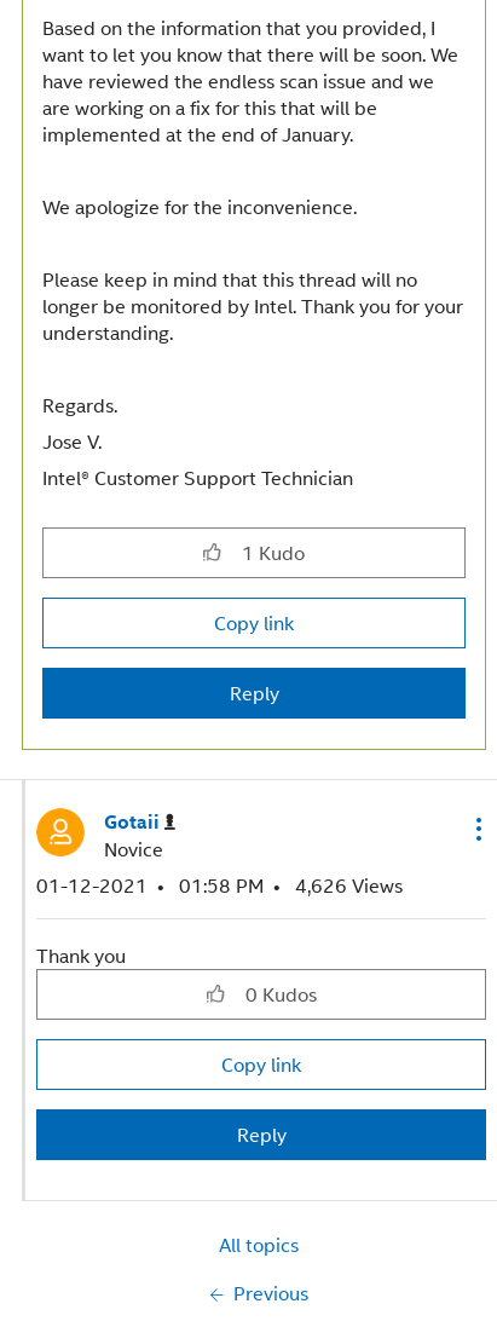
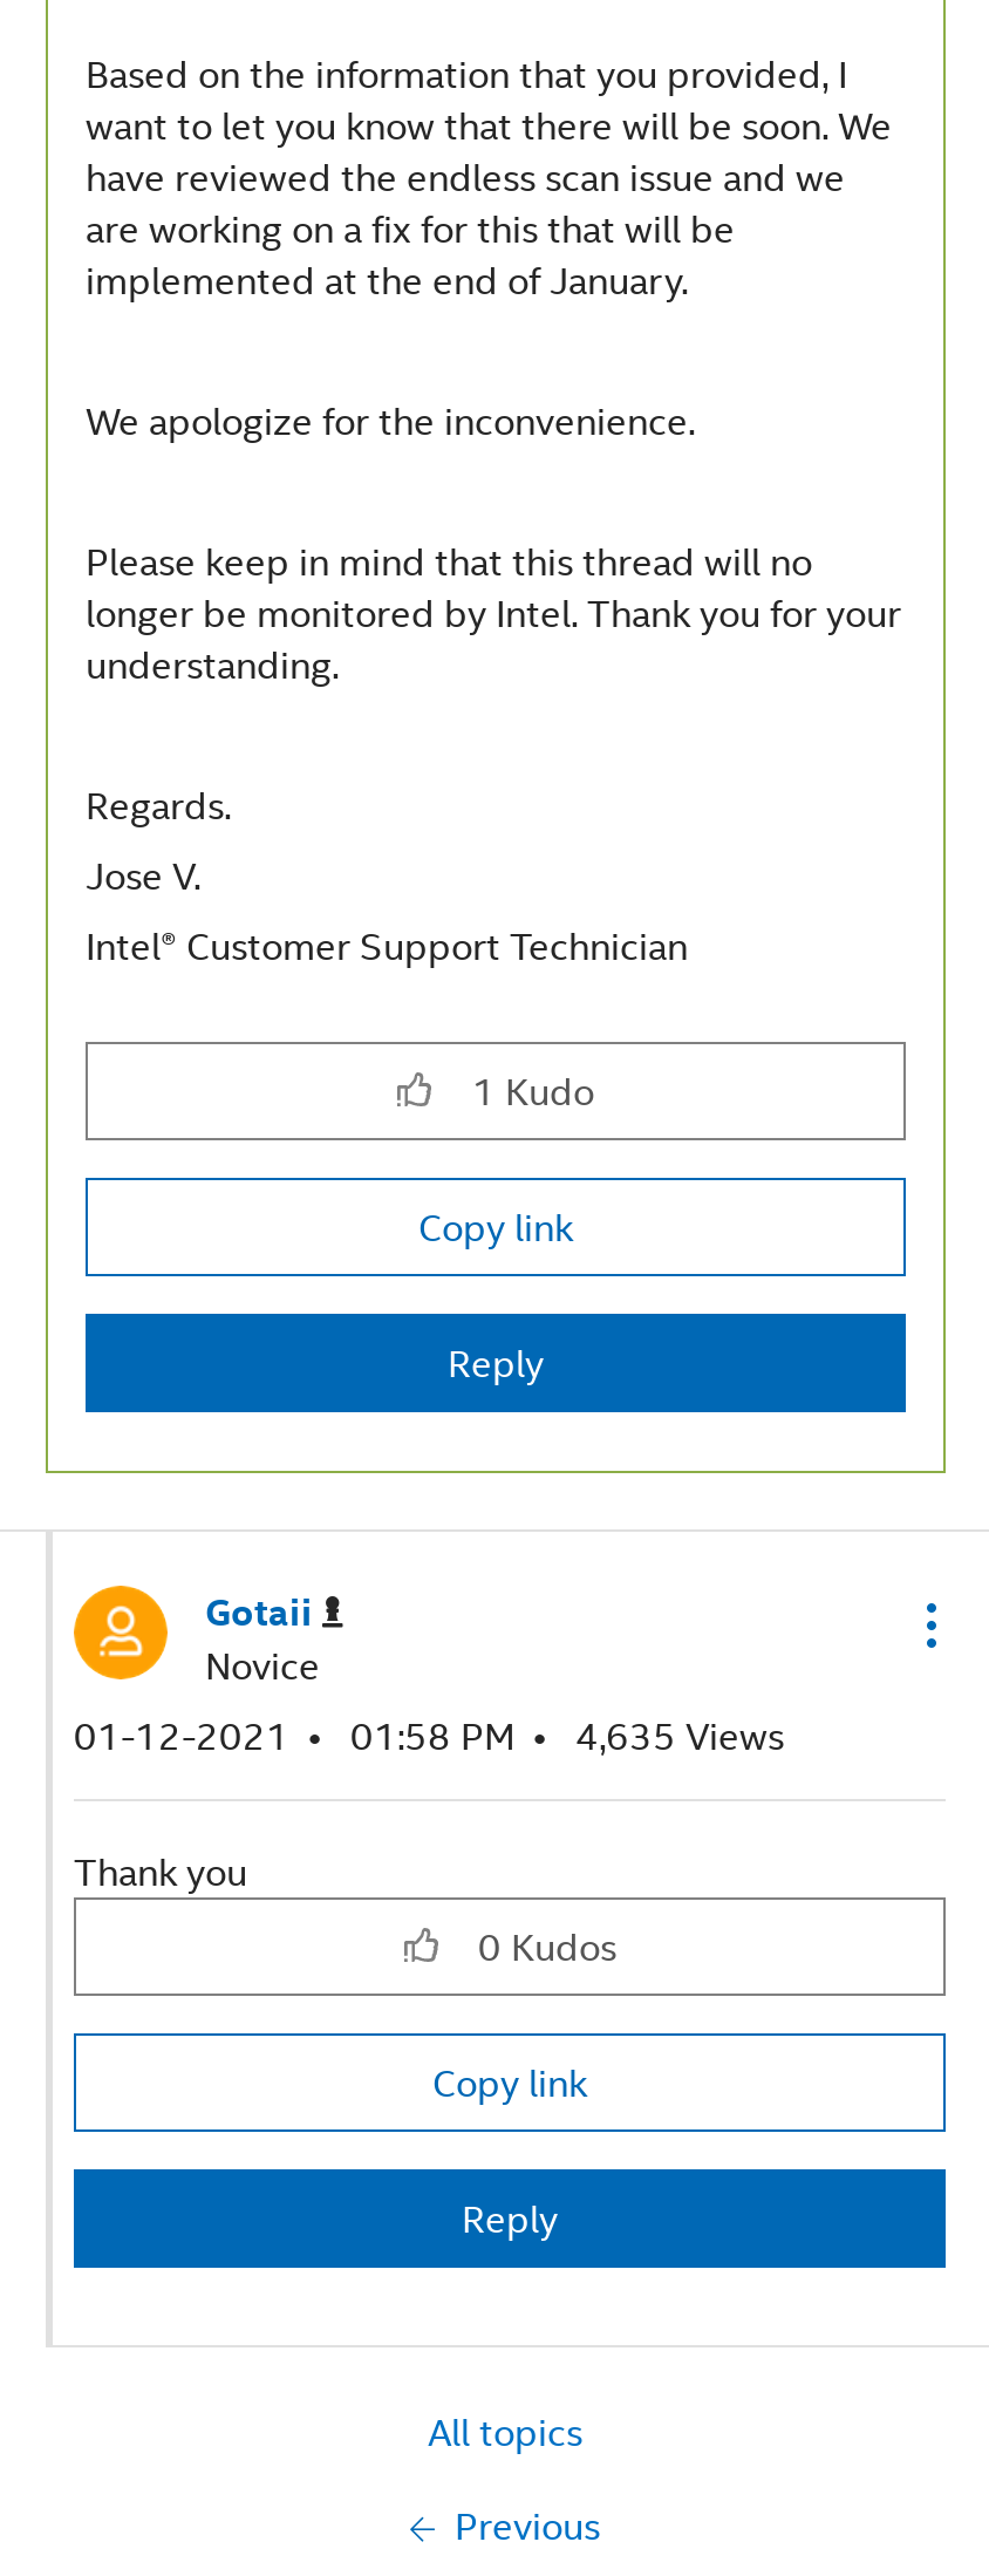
[36,871,403,898] 01-12-2021 01:58 PM 4,626 Views -> [74,1707,784,1761] 01-12-2021 01:58 PM 4,635 Views

